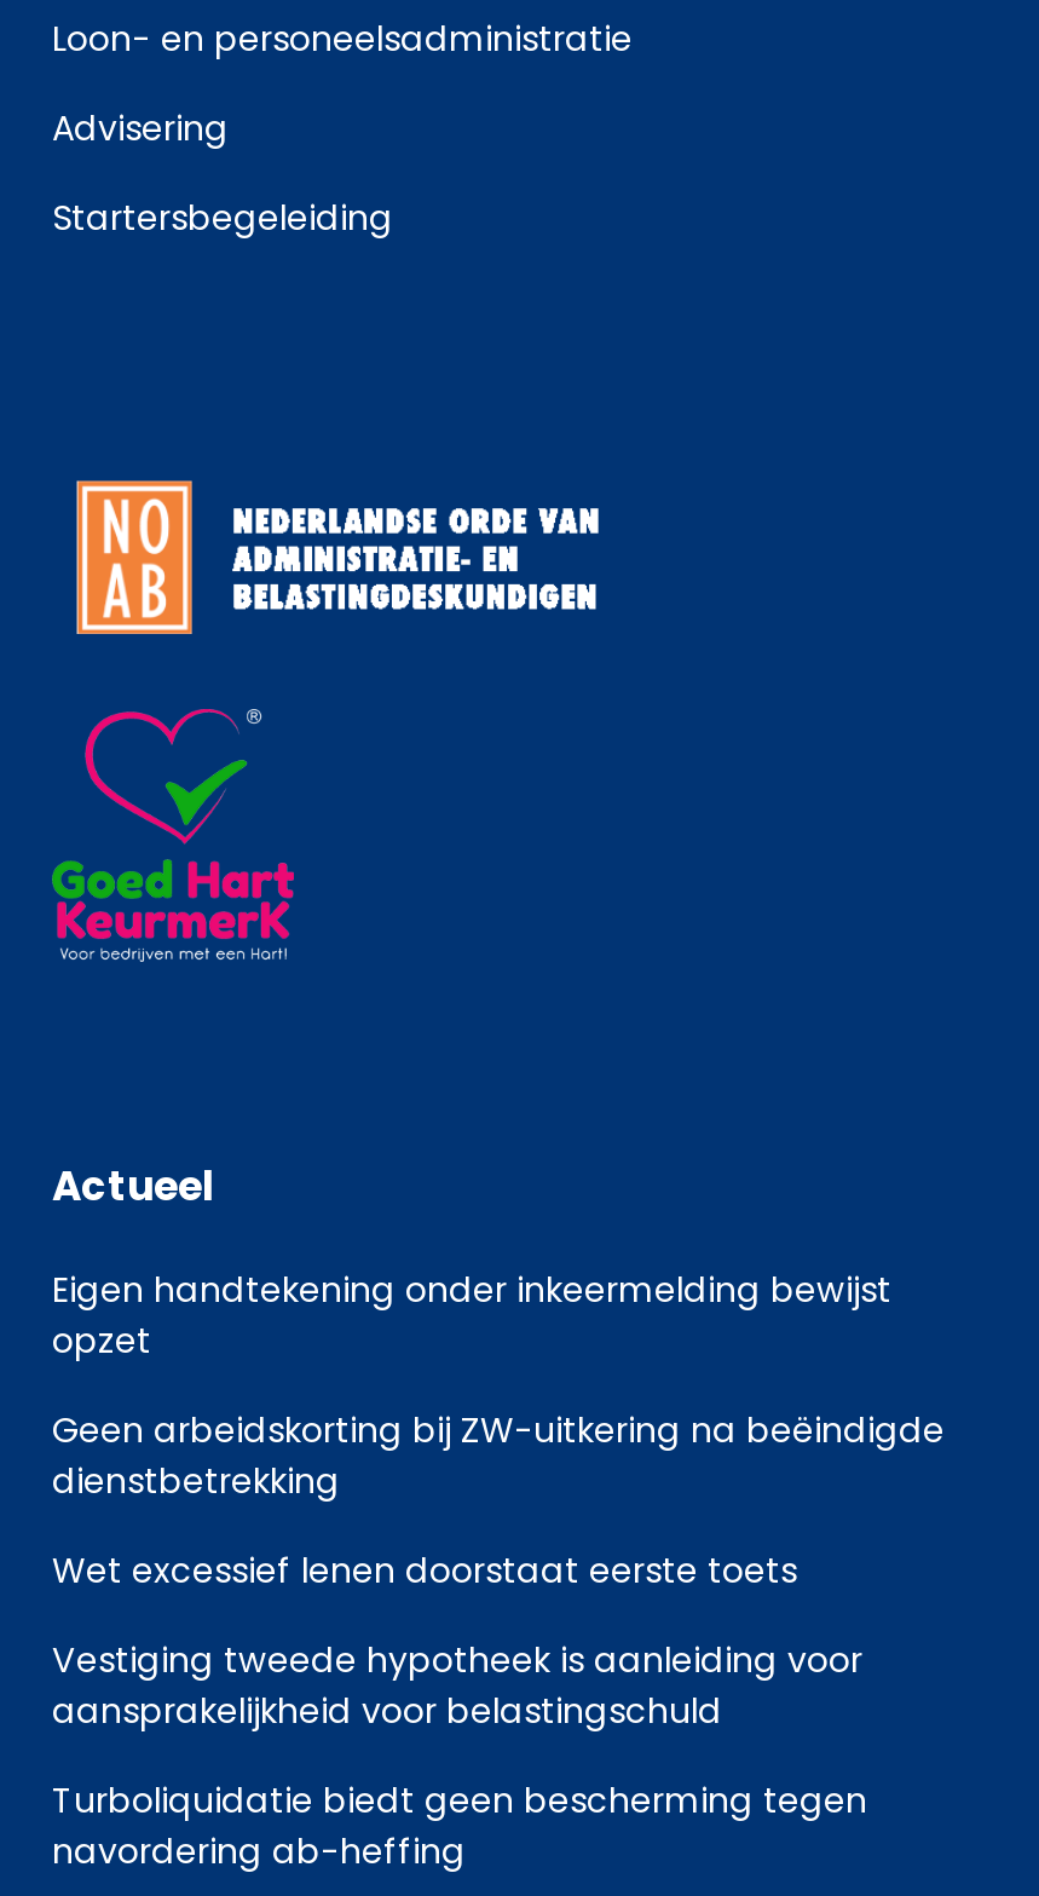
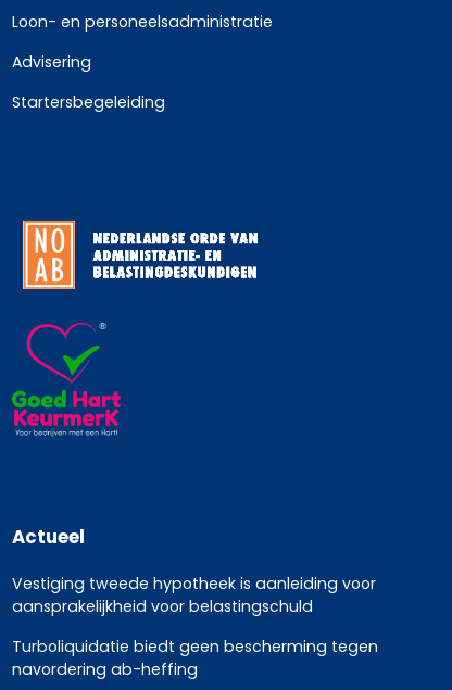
[52,1266,945,1595] Eigen handtekening onder inkeermelding bewijst | opzet | Geen arbeidskorting bij ZW-uitkering na beëindigde | dienstbetrekking | Wet excessief lenen doorstaat eerste toets -> none

